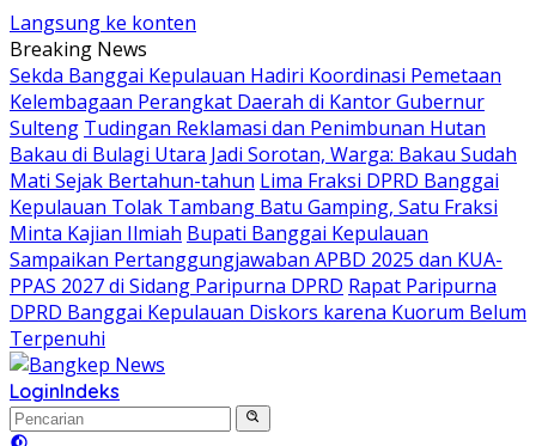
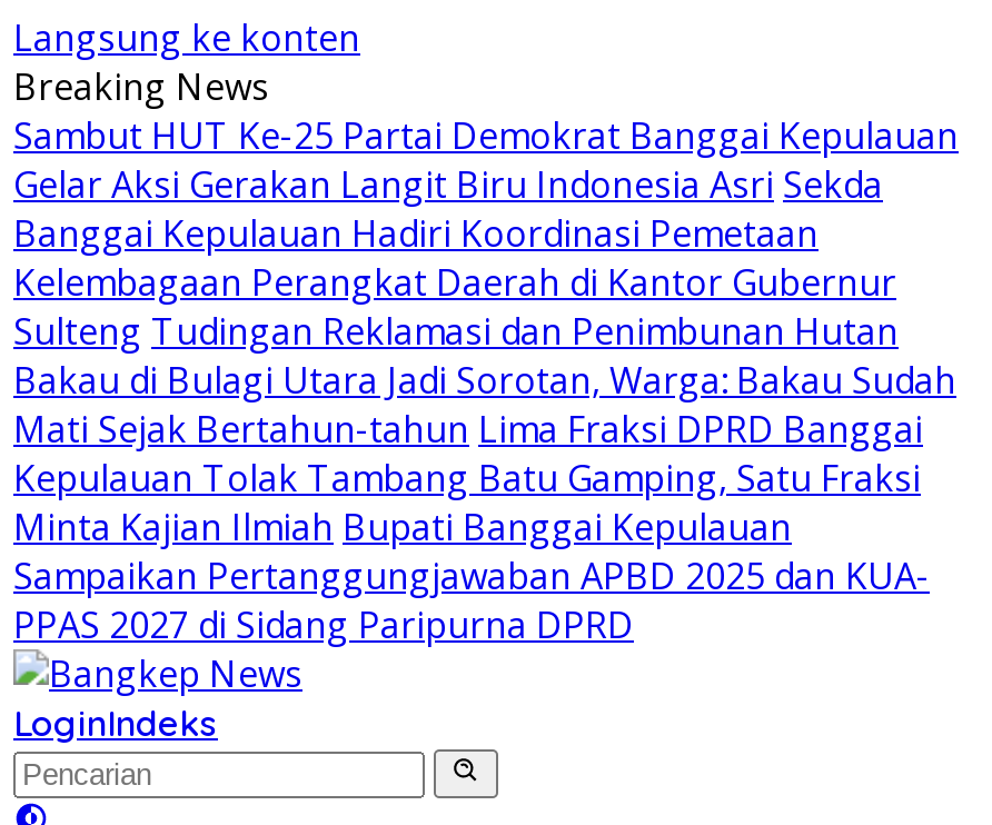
[10,62,501,88] Sekda Banggai Kepulauan Hadiri Koordinasi Pemetaan -> [13,111,959,258] Sambut HUT Ke-25 Partai Demokrat Banggai Kepulauan | Gelar Aksi Gerakan Langit Biru Indonesia Asri Sekda | Banggai Kepulauan Hadiri Koordinasi Pemetaan
moved [10,88,517,273] -> [13,258,956,600]: Kelembagaan Perangkat Daerah di Kantor Gubernur | Sulteng Tudingan Reklamasi dan Penimbunan Hutan | Bakau di Bulagi Utara Jadi Sorotan, Warga: Bakau Sudah | Mati Sejak Bertahun-tahun Lima Fraksi DPRD Banggai | Kepulauan Tolak Tambang Batu Gamping, Satu Fraksi | Minta Kajian Ilmiah Bupati Banggai Kepulauan | Sampaikan Pertanggungjawaban APBD 2025 dan KUA-
[10,273,526,352] PPAS 2027 di Sidang Paripurna DPRD Rapat Paripurna | DPRD Banggai Kepulauan Diskors karena Kuorum Belum | Terpenuhi -> [13,600,634,649] PPAS 2027 di Sidang Paripurna DPRD

